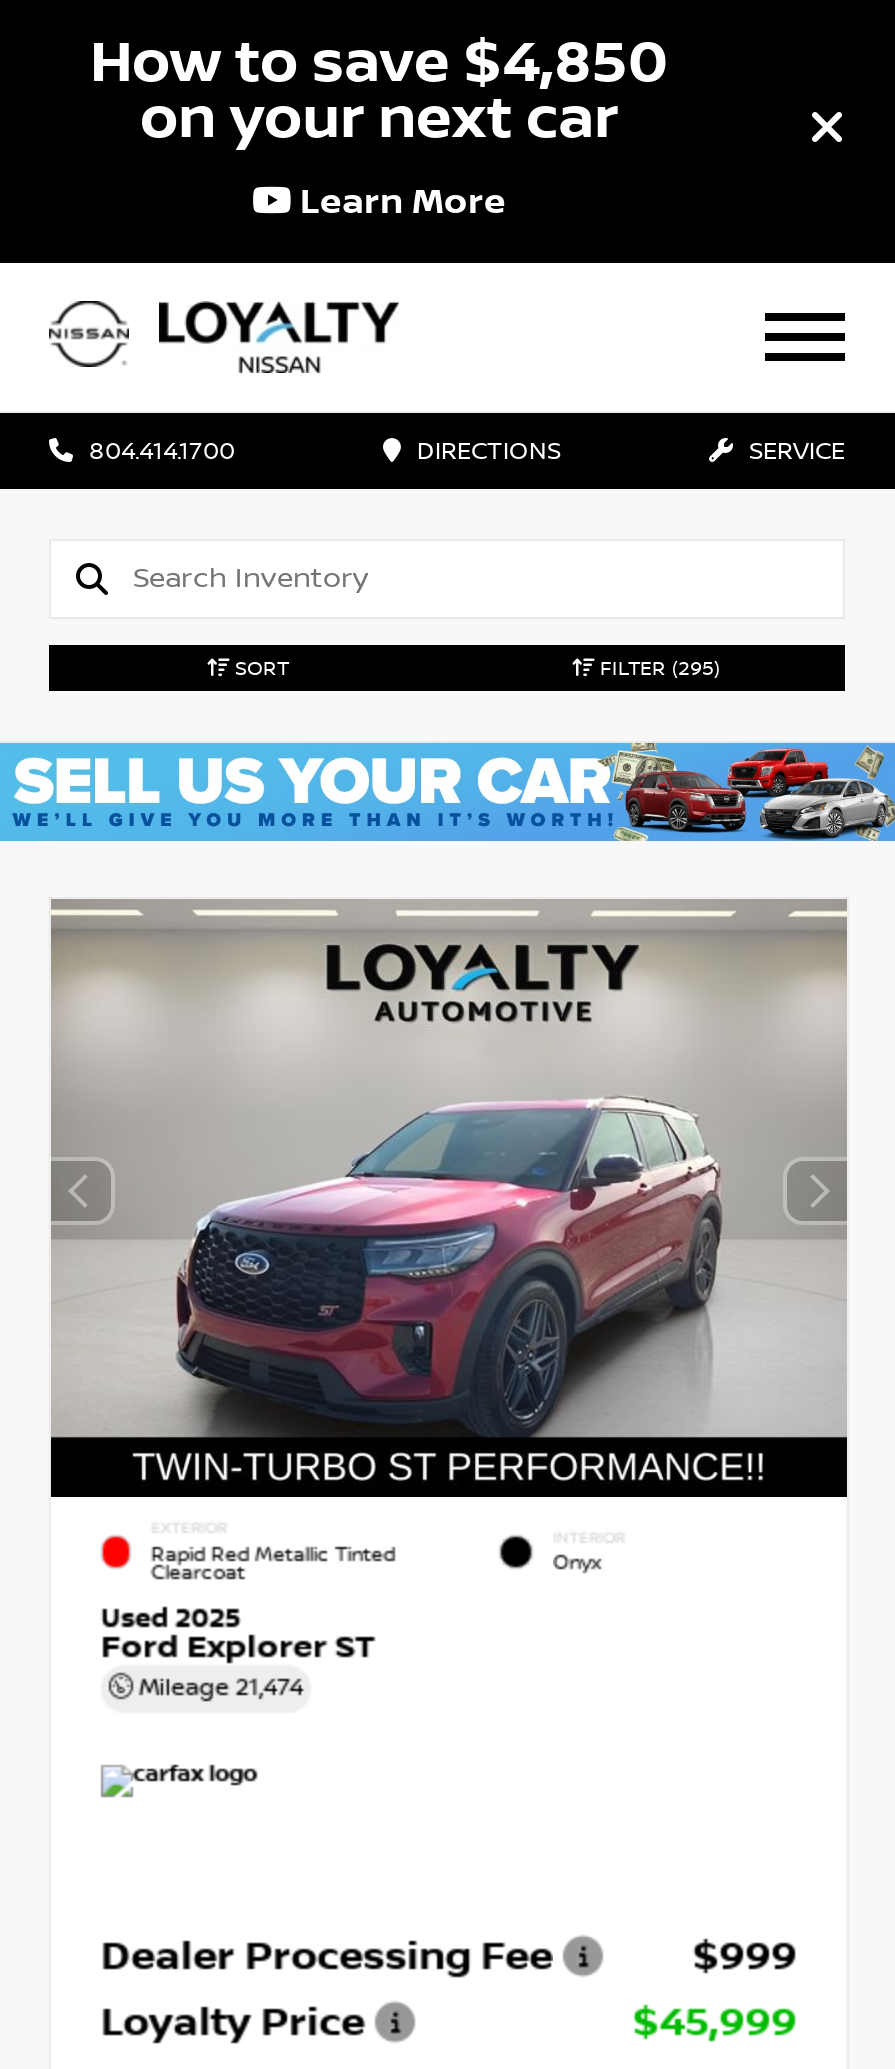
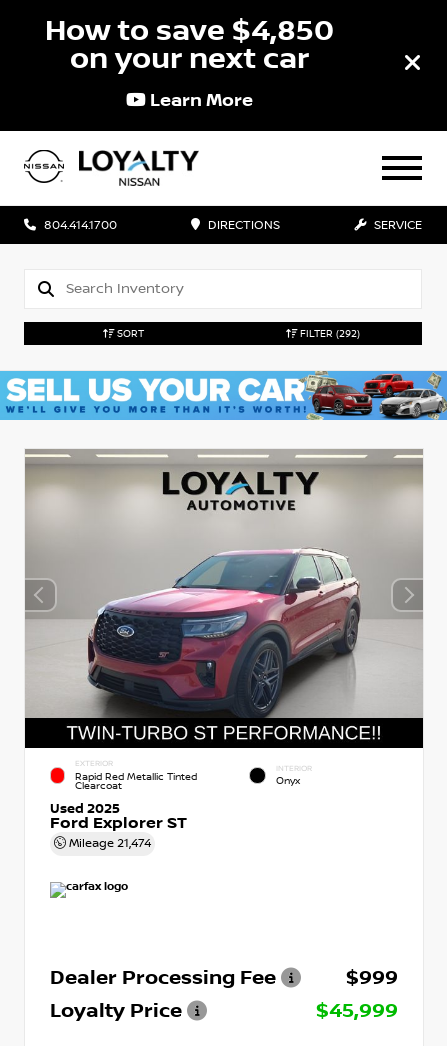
[594,655,720,681] FILTER (295) -> [296,327,359,340] FILTER (292)

